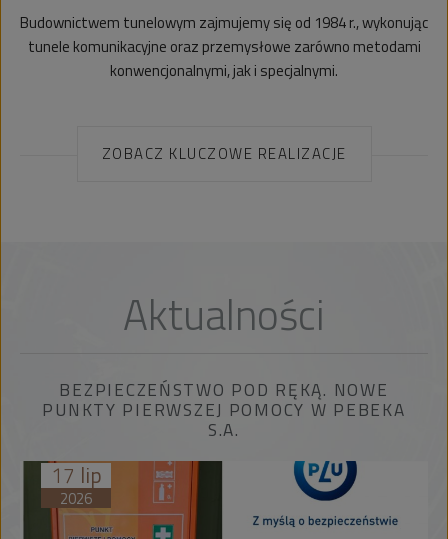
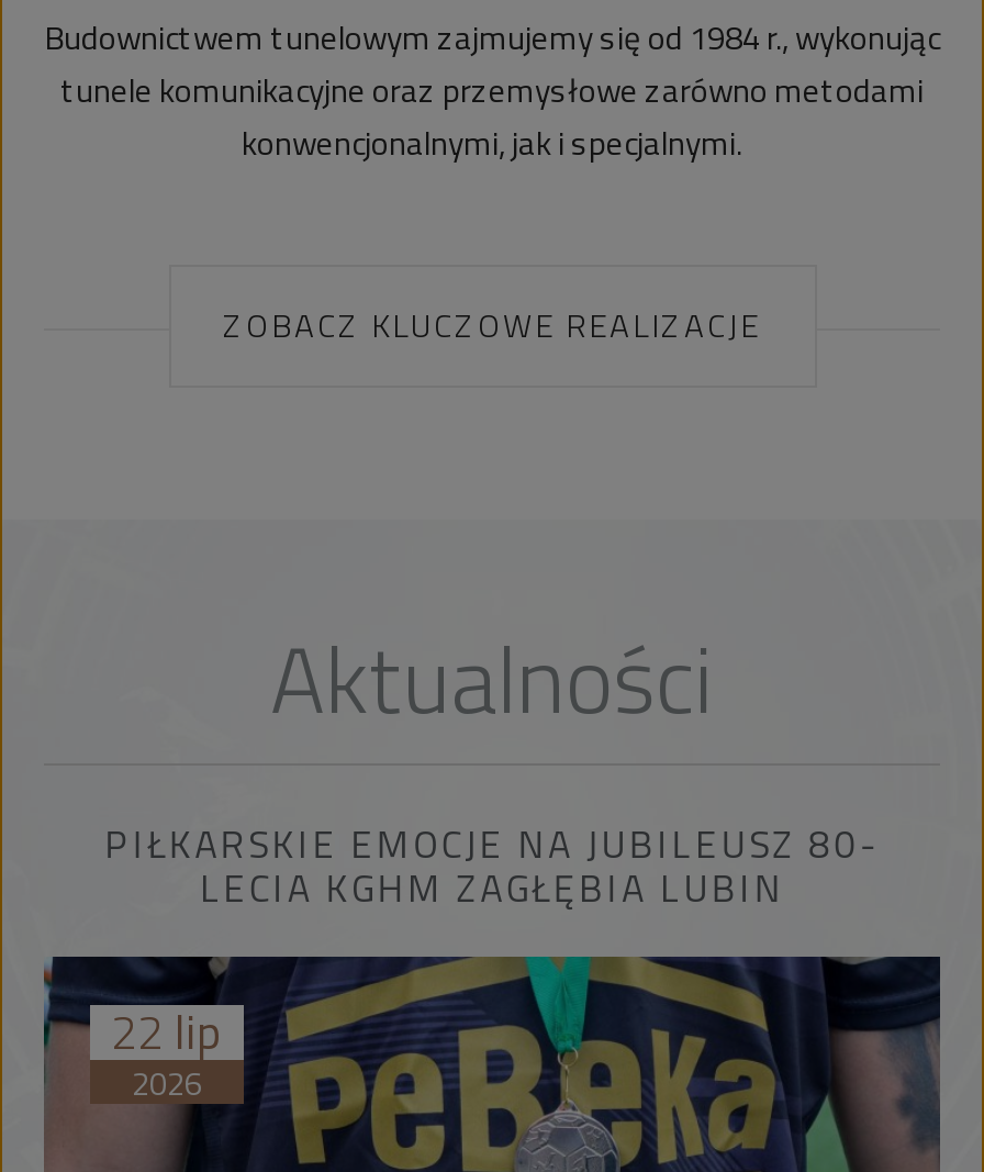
[42,376,406,443] BEZPIECZEŃSTWO POD RĘKĄ. NOWE | PUNKTY PIERWSZEJ POMOCY W PEBEKA | S.A. -> [105,814,879,917] PIŁKARSKIE EMOCJE NA JUBILEUSZ 80- | LECIA KGHM ZAGŁĘBIA LUBIN
[50,459,101,491] 17 lip -> [111,997,223,1067] 22 lip

